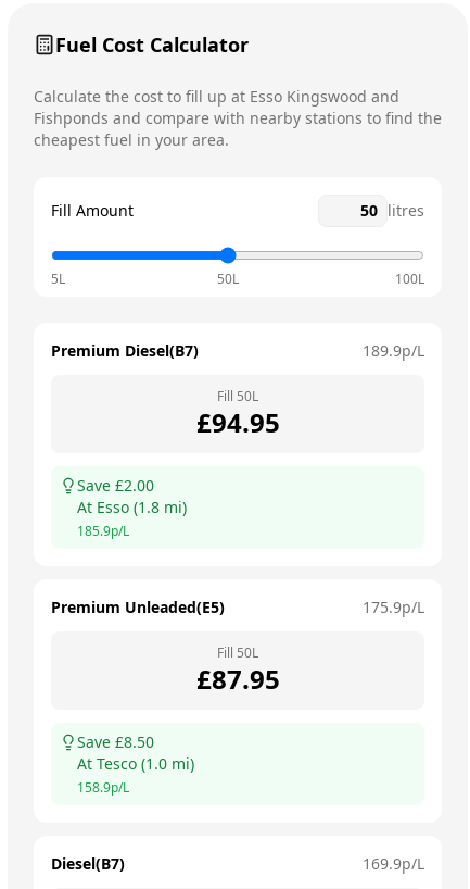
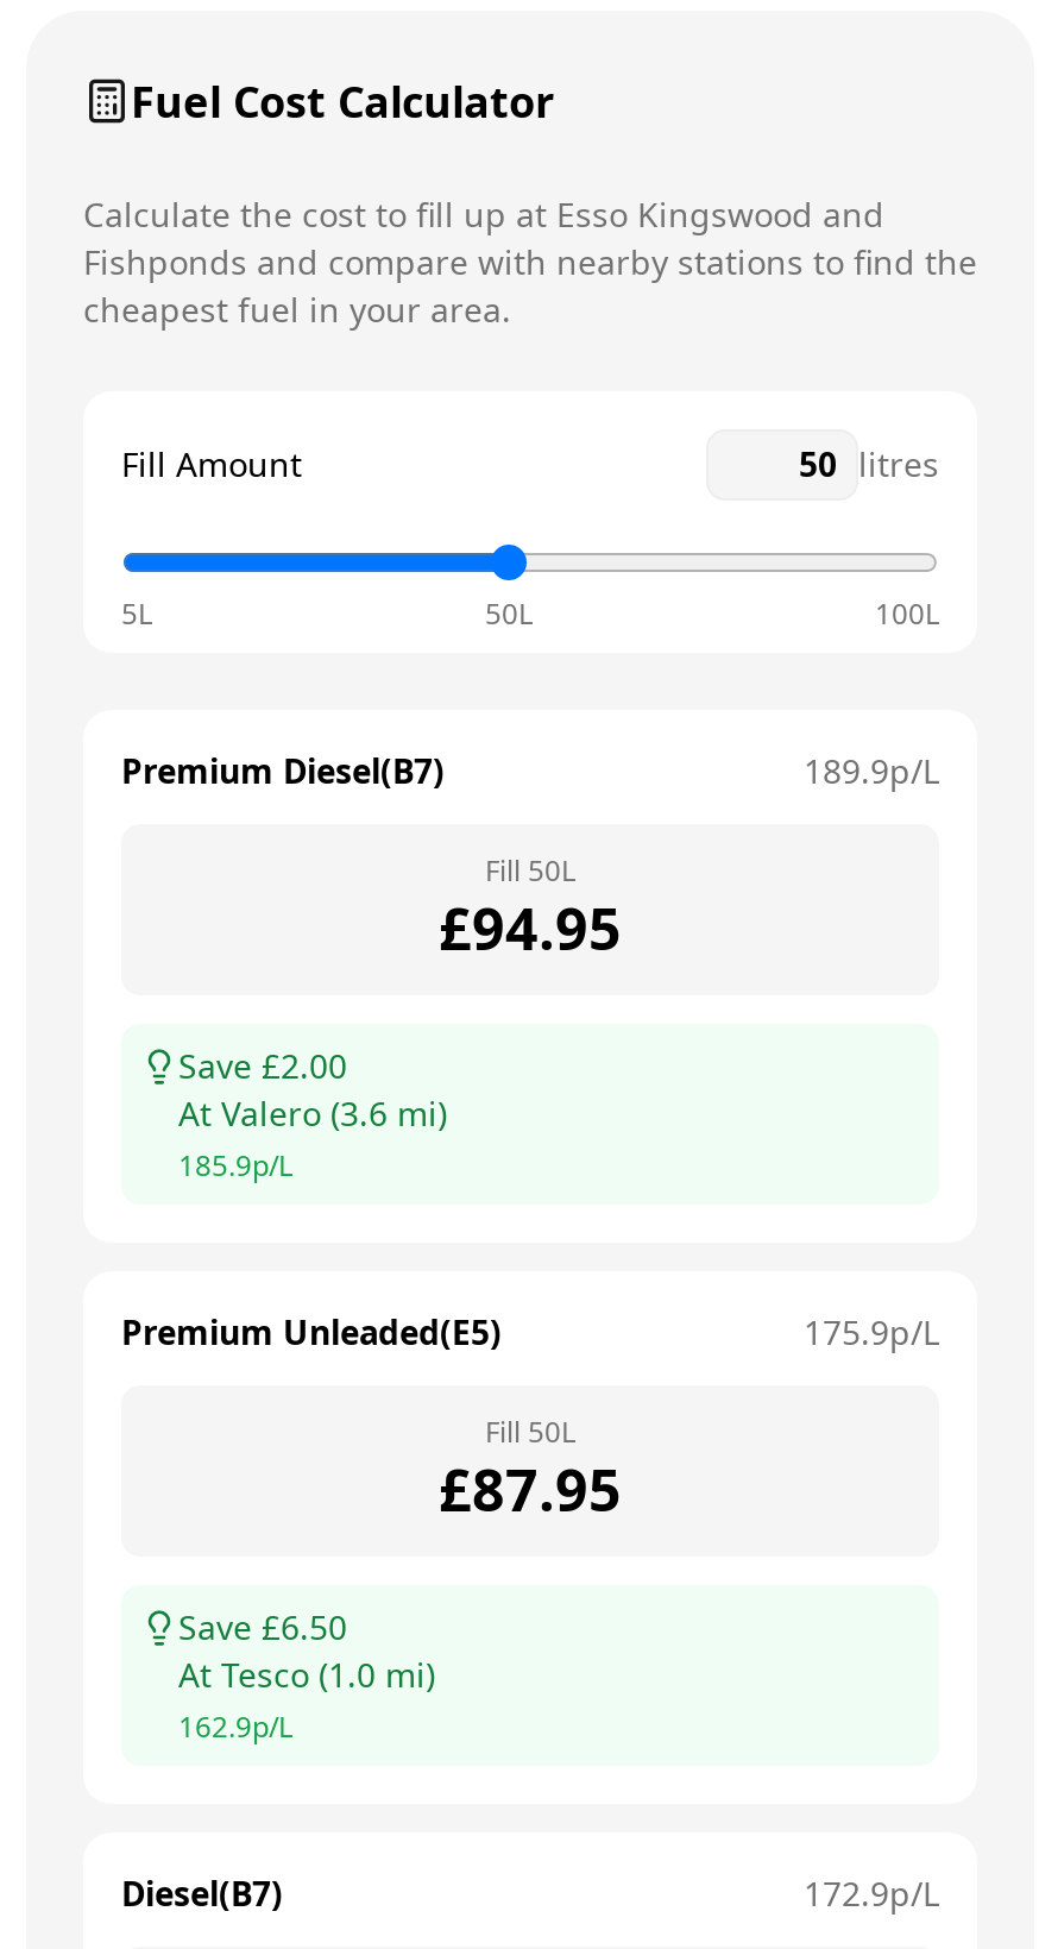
[77,497,187,517] At Esso (1.8 mi) -> [178,1090,447,1135] At Valero (3.6 mi)
[77,731,154,752] Save £8.50 -> [178,1604,347,1649] Save £6.50
[77,778,129,797] 158.9p/L -> [178,1706,292,1747] 162.9p/L
[363,853,424,874] 169.9p/L -> [804,1870,939,1915] 172.9p/L

